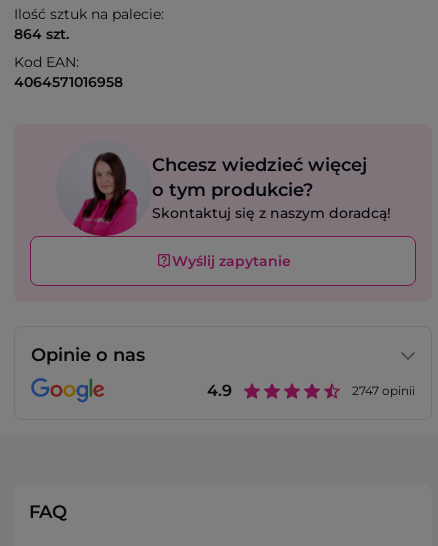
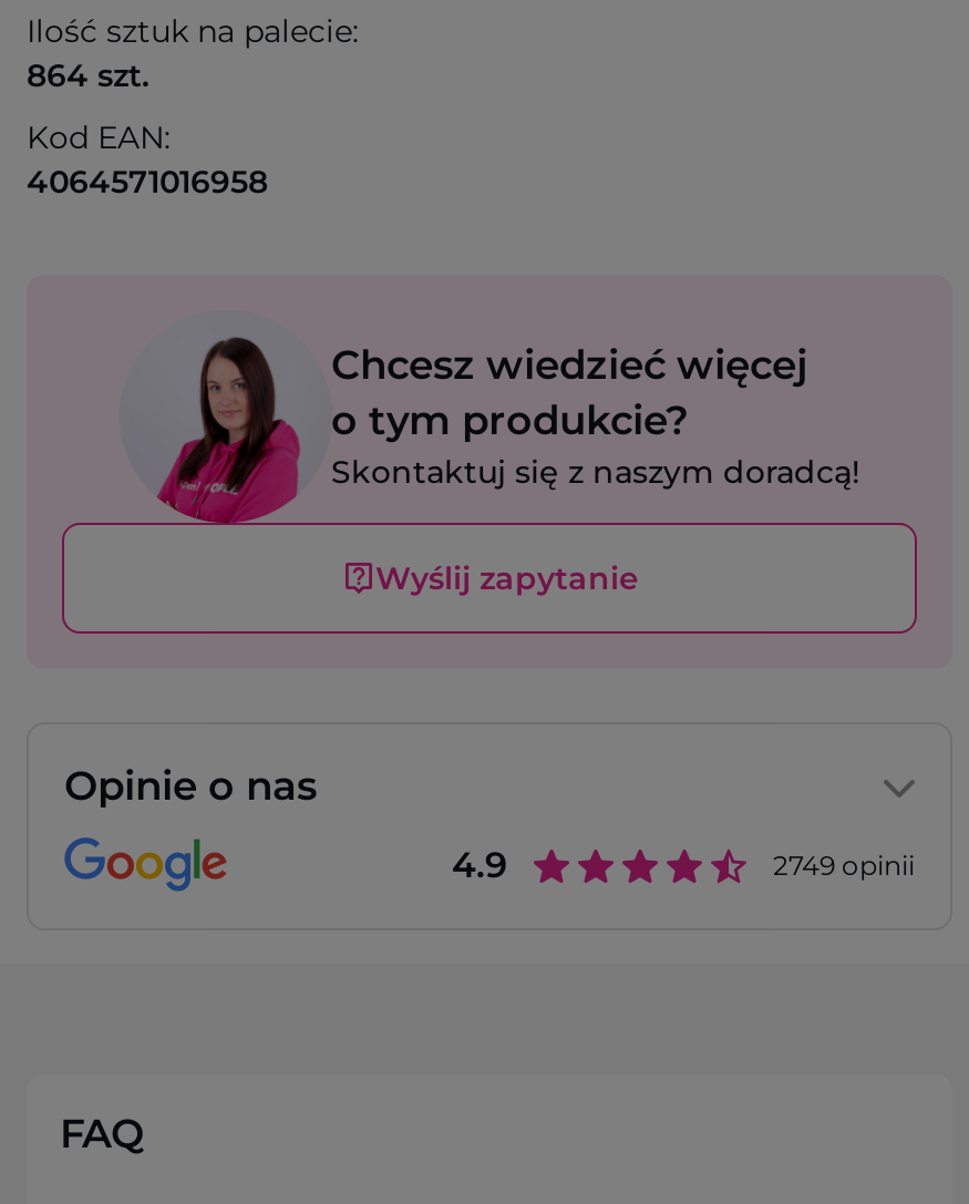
[352,383,415,398] 2747 opinii -> [773,849,915,883] 2749 opinii

